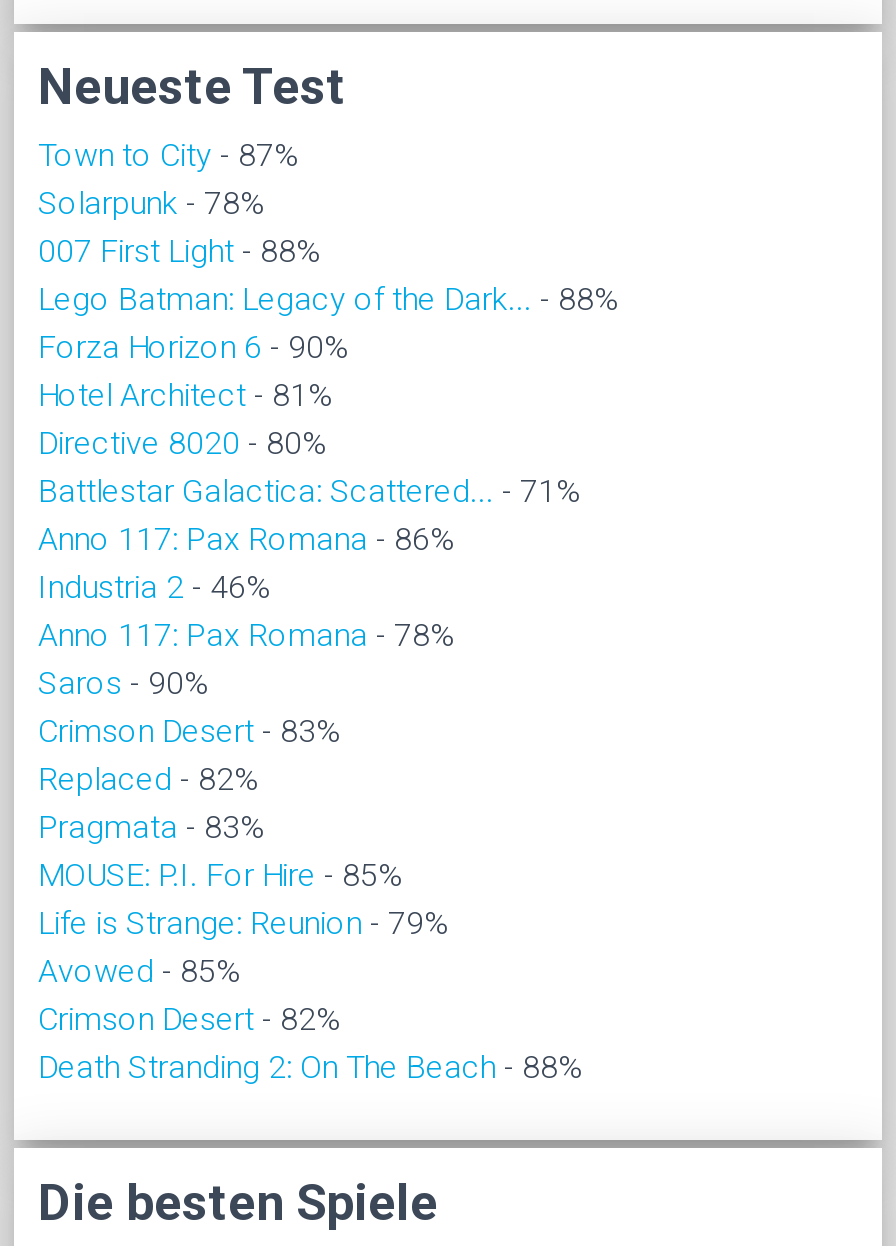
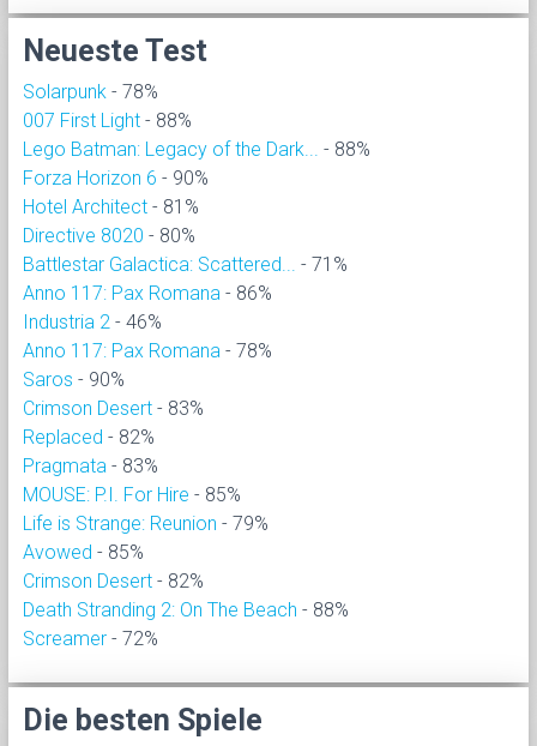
[38,135,298,173] Town to City - 87% -> none
moved [38,183,618,1085] -> [23,80,370,621]: Solarpunk - 78% | 007 First Light - 88% | Lego Batman: Legacy of the Dark... - 88% | ... | Crimson Desert - 82% | Death Stranding 2: On The Beach - 88%
none -> [23,627,158,650] Screamer - 72%

